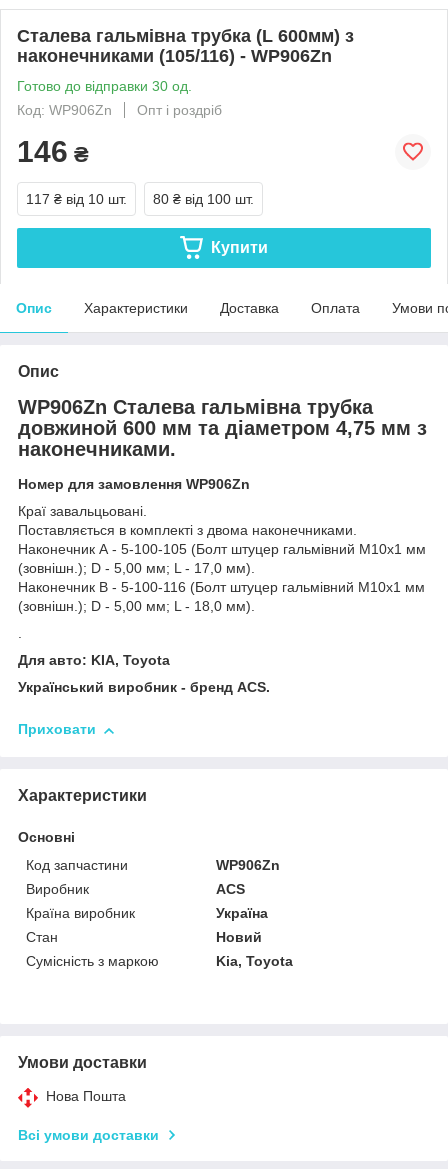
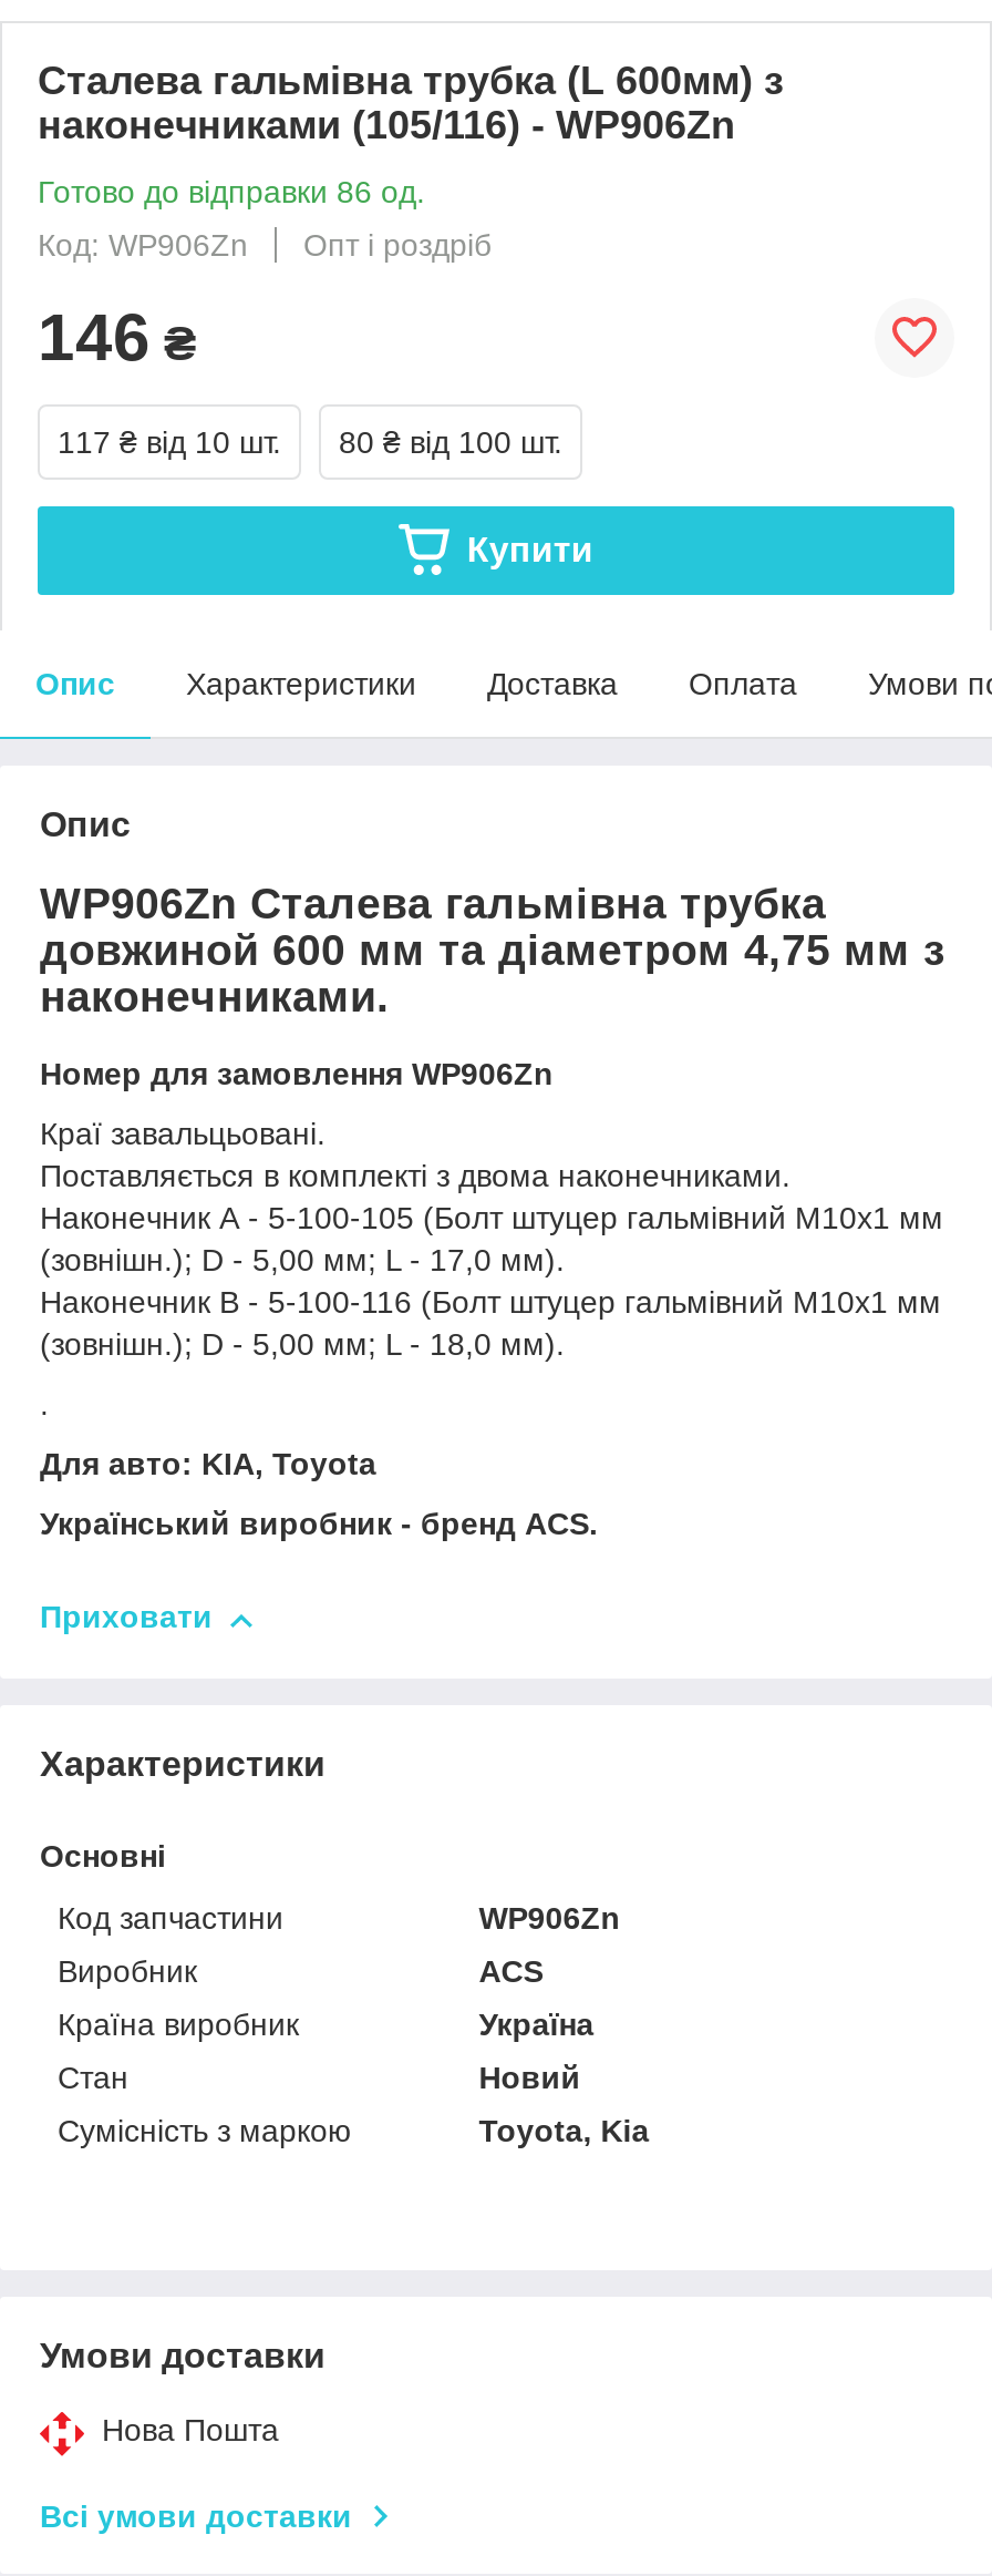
[17,78,192,94] Готово до відправки 30 од. -> [38,174,425,209] Готово до відправки 86 од.
[216,953,293,969] Kia, Toyota -> [479,2112,649,2148] Toyota, Kia

